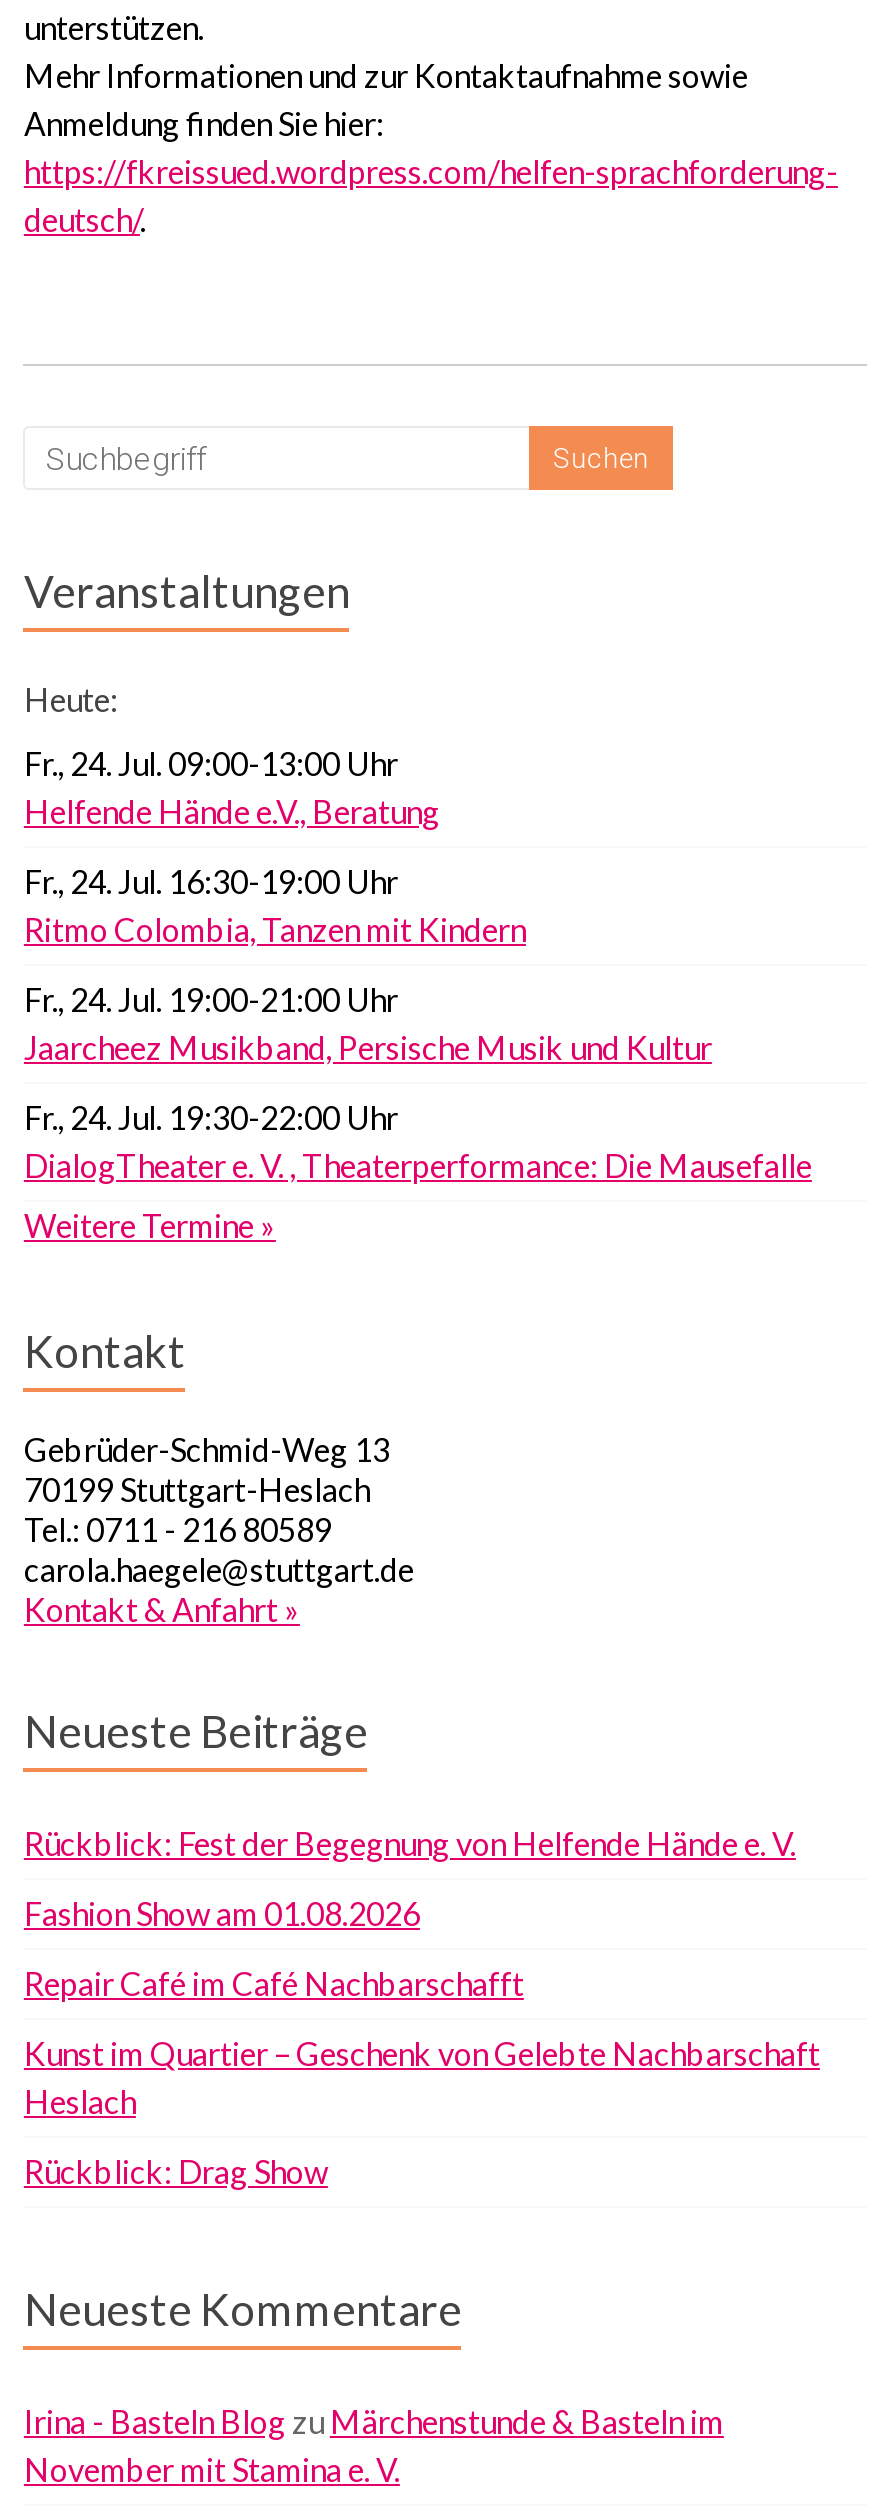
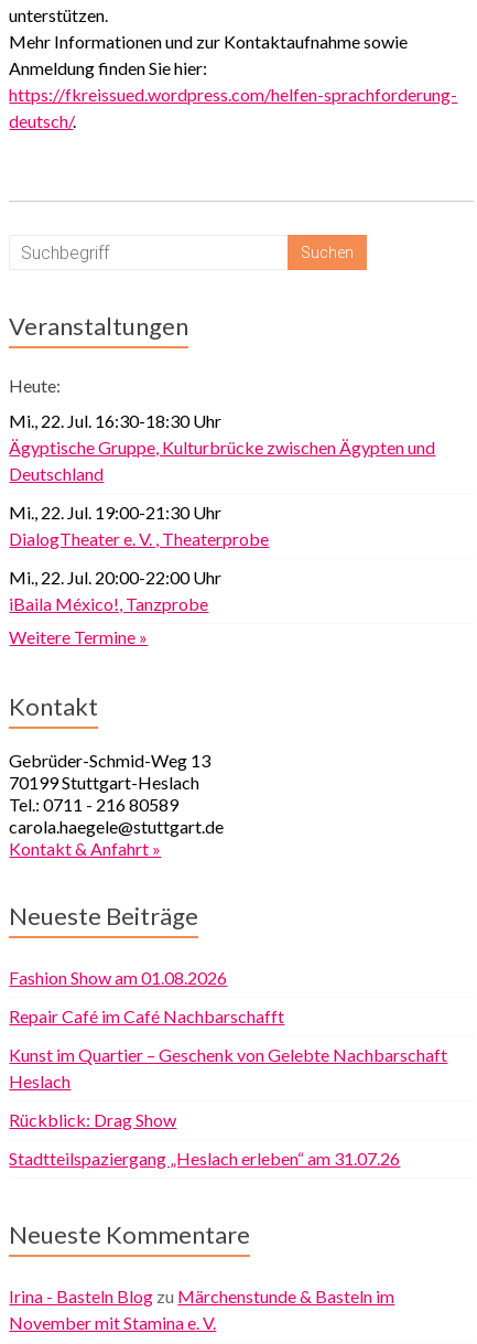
[24,744,812,1184] Fr., 24. Jul. 09:00-13:00 Uhr | Helfende Hände e.V., Beratung | Fr., 24. Jul. 16:30-19:00 Uhr | Ritmo Colombia, Tanzen mit Kindern | Fr., 24. Jul. 19:00-21:00 Uhr | Jaarcheez Musikband, Persische Musik und Kultur | Fr., 24. Jul. 19:30-22:00 Uhr | DialogTheater e. V. , Theaterperformance: Die Mausefalle -> [9,410,436,614] Mi., 22. Jul. 16:30-18:30 Uhr | Ägyptische Gruppe, Kulturbrücke zwischen Ägypten und | Deutschland | Mi., 22. Jul. 19:00-21:30 Uhr | DialogTheater e. V. , Theaterprobe | Mi., 22. Jul. 20:00-22:00 Uhr | iBaila México!, Tanzprobe
[24,1824,796,1862] Rückblick: Fest der Begegnung von Helfende Hände e. V. -> none
moved [24,1894,820,2190] -> [9,967,448,1130]: Fashion Show am 01.08.2026 | Repair Café im Café Nachbarschafft | Kunst im Quartier – Geschenk von Gelebte Nachbarschaft | Heslach | Rückblick: Drag Show
none -> [9,1148,400,1169] Stadtteilspaziergang „Heslach erleben“ am 31.07.26

